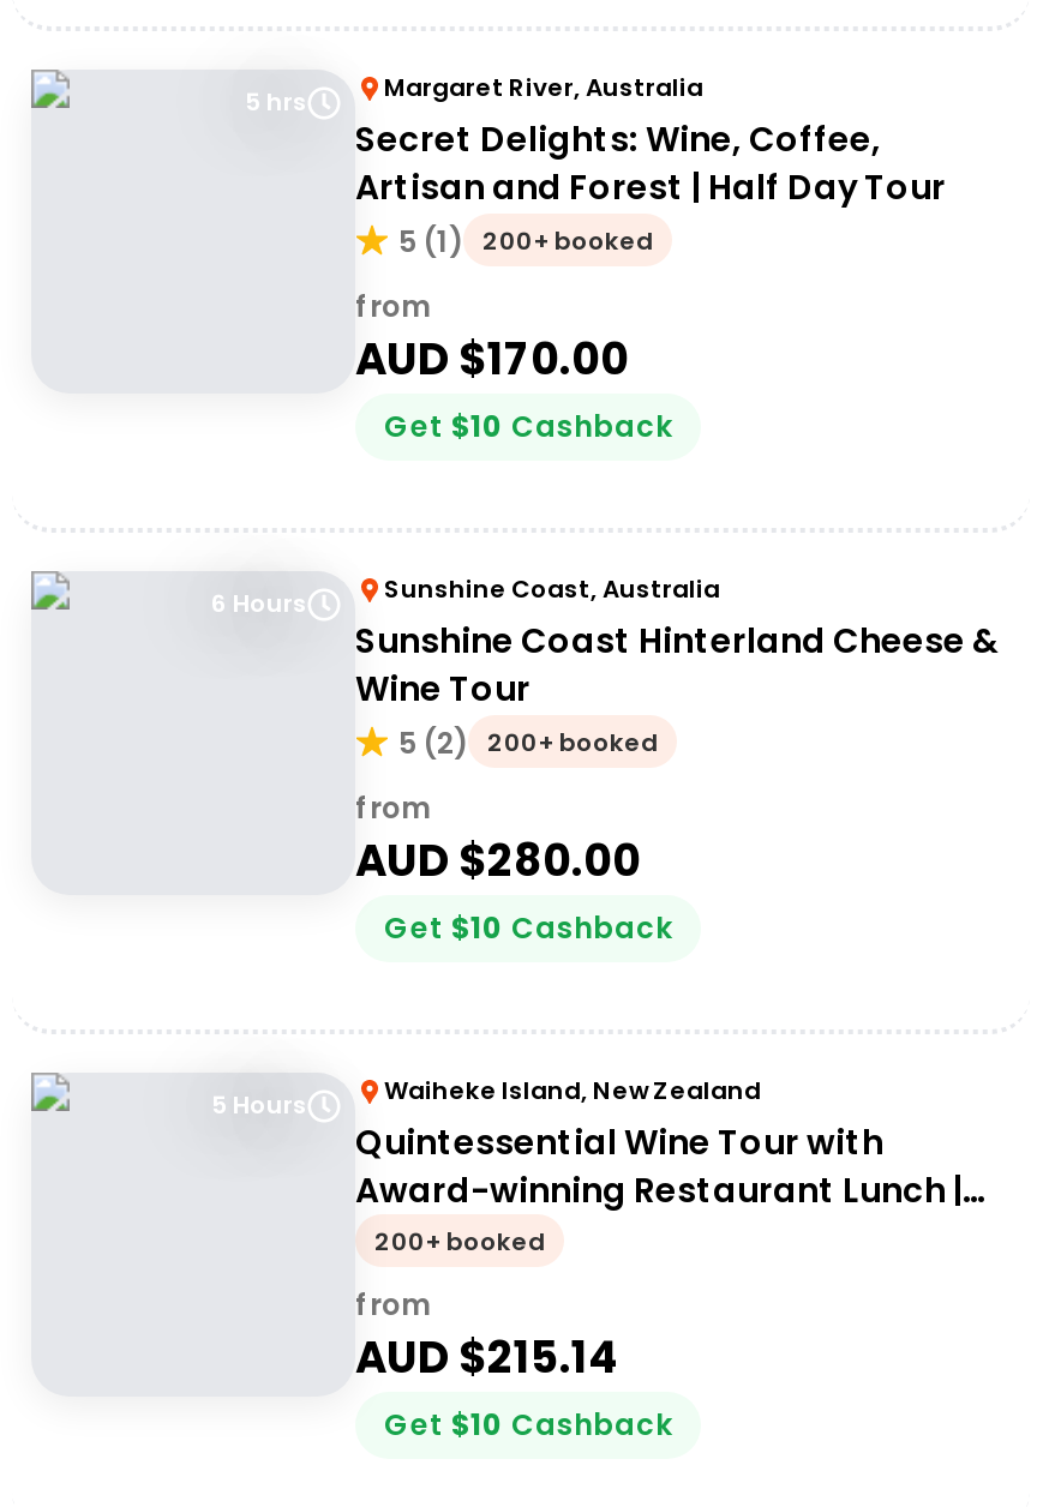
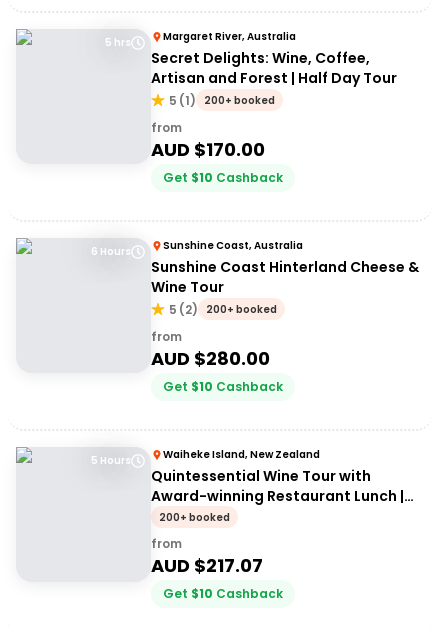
[355,1327,619,1387] AUD $215.14 -> [151,553,263,578] AUD $217.07

